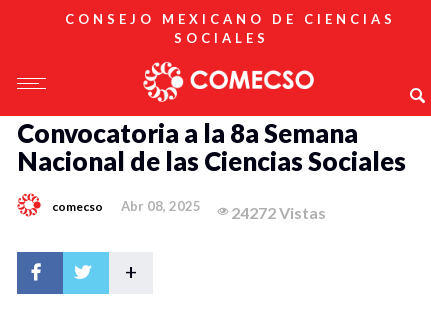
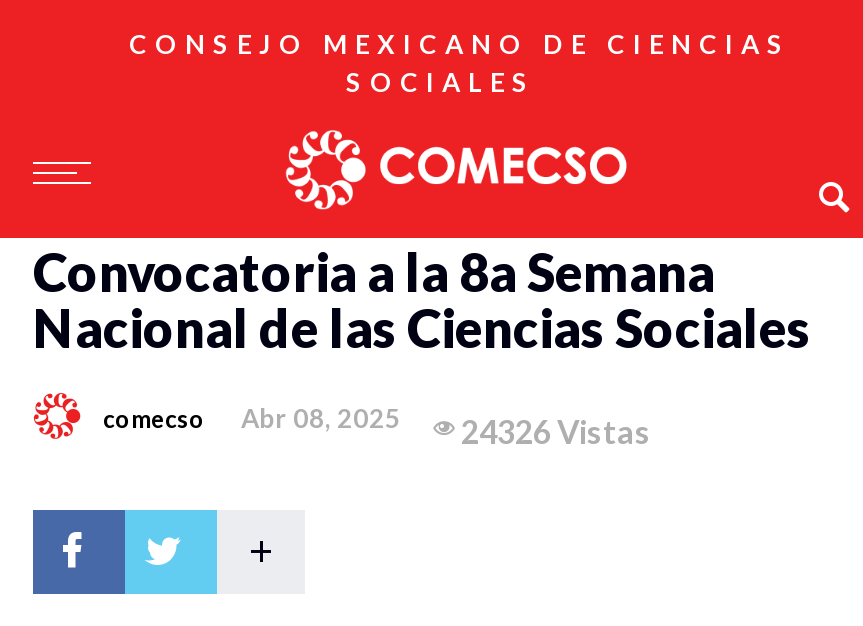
[52,198,326,222] comecso Abr 08, 2025 24272 Vistas -> [103,402,651,450] comecso Abr 08, 2025 24326 Vistas

